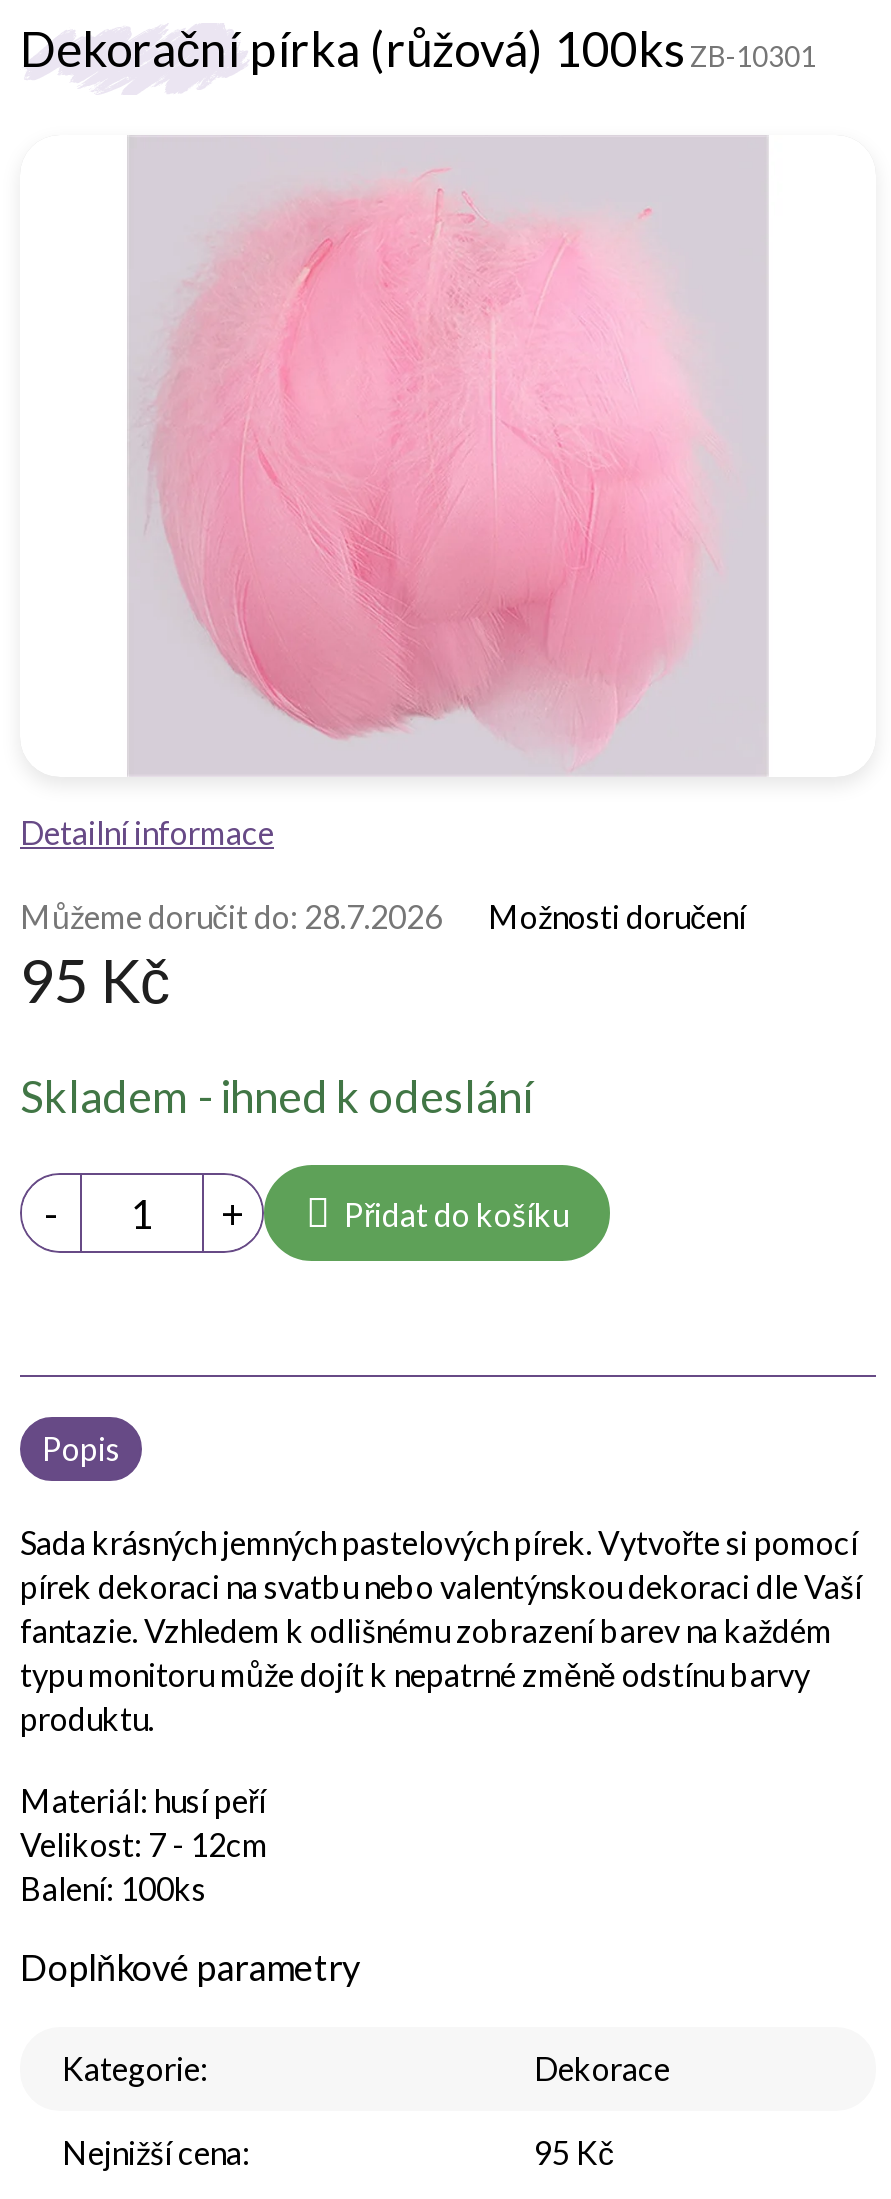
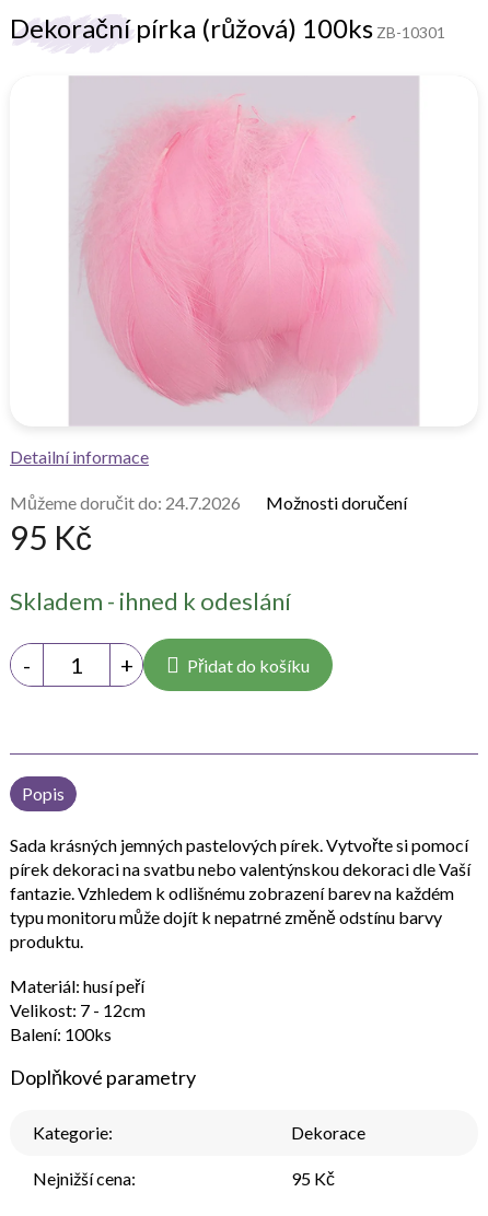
[20,897,442,935] Můžeme doručit do: 28.7.2026 -> [10,492,241,513] Můžeme doručit do: 24.7.2026

